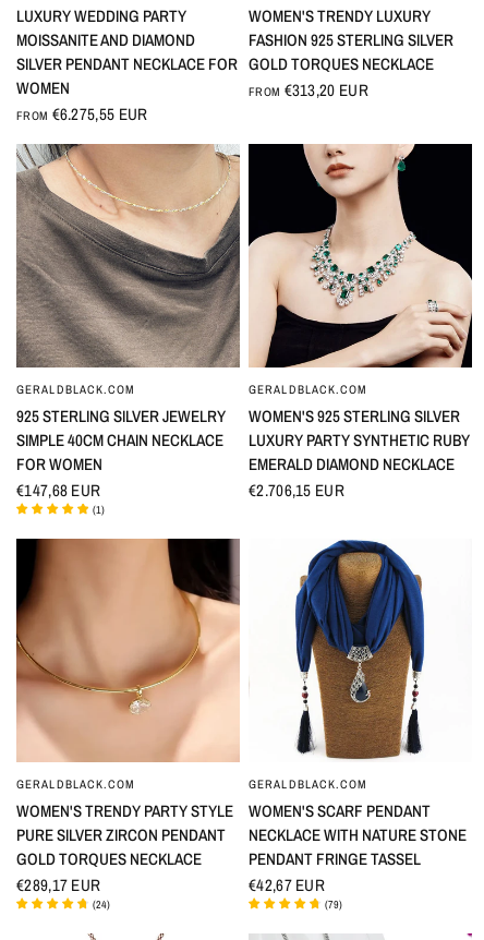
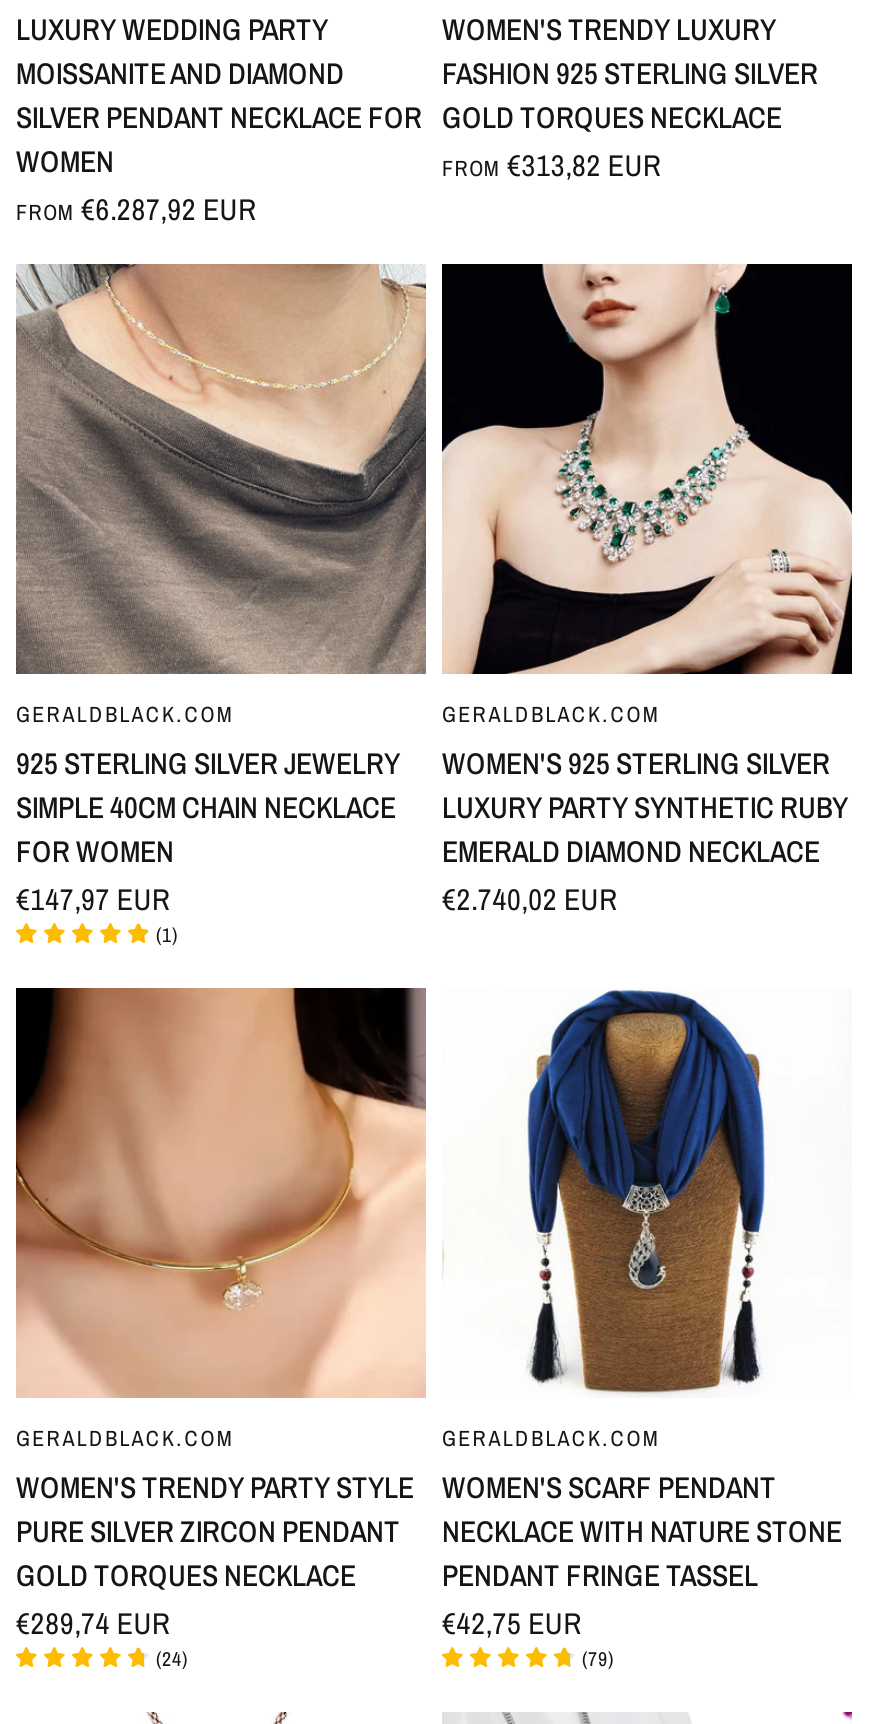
[249,79,368,101] FROM €313,20 EUR -> [442,144,662,186] FROM €313,82 EUR
[16,103,148,125] FROM €6.275,55 EUR -> [16,188,257,230] FROM €6.287,92 EUR
[16,479,101,502] €147,68 EUR -> [16,878,171,920] €147,97 EUR
[249,479,344,502] €2.706,15 EUR -> [442,878,618,920] €2.740,02 EUR
[16,873,101,896] €289,17 EUR -> [16,1602,171,1644] €289,74 EUR
[249,873,325,896] €42,67 EUR -> [442,1602,582,1644] €42,75 EUR

